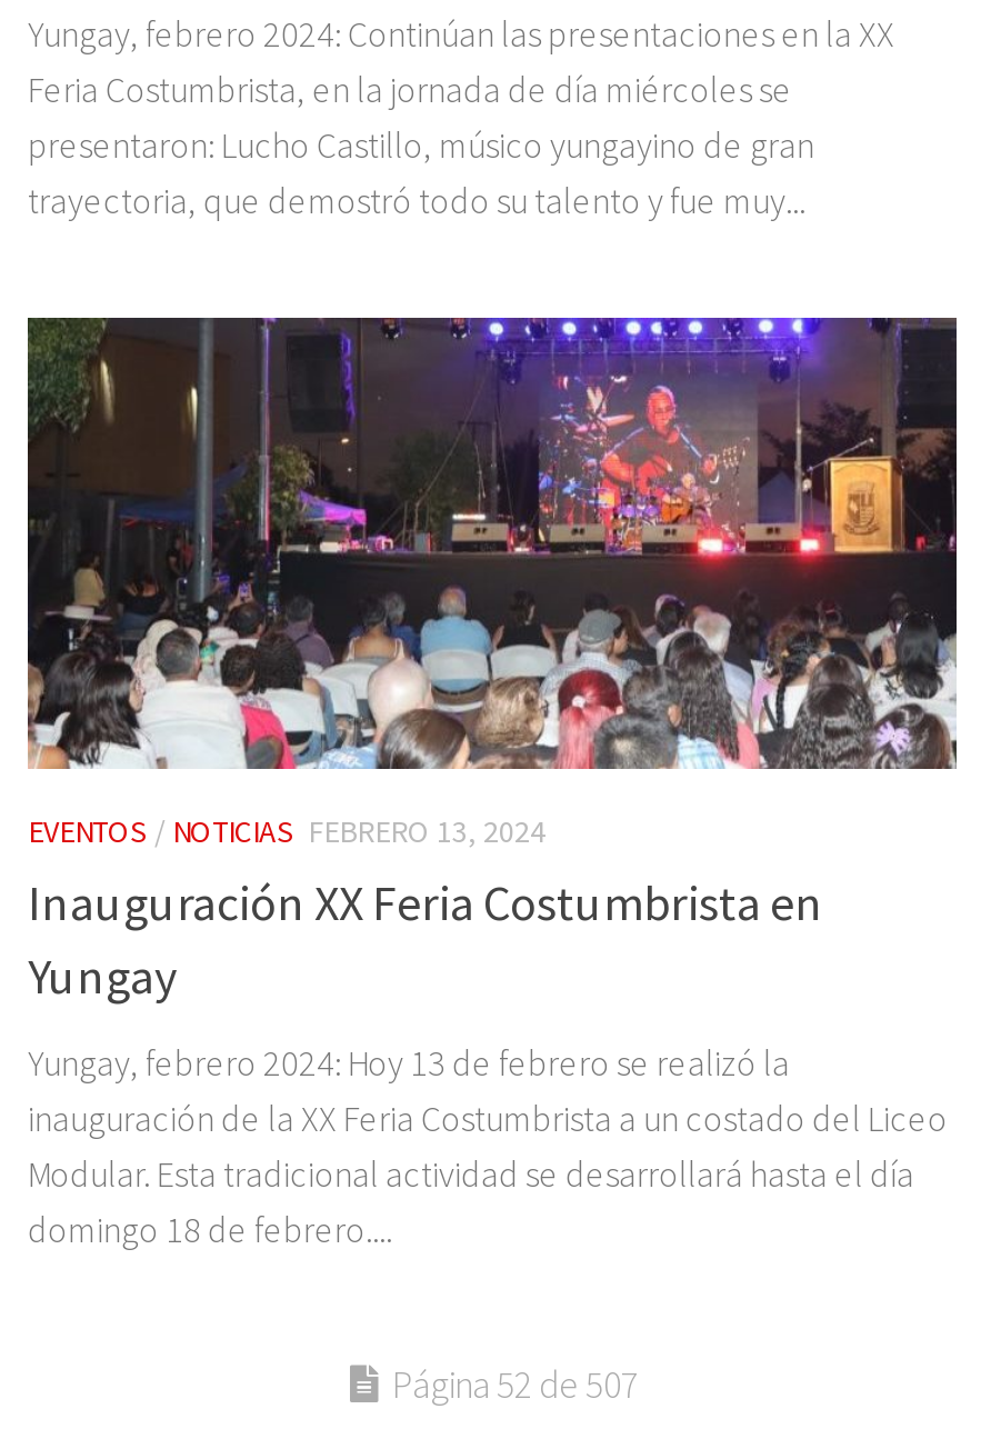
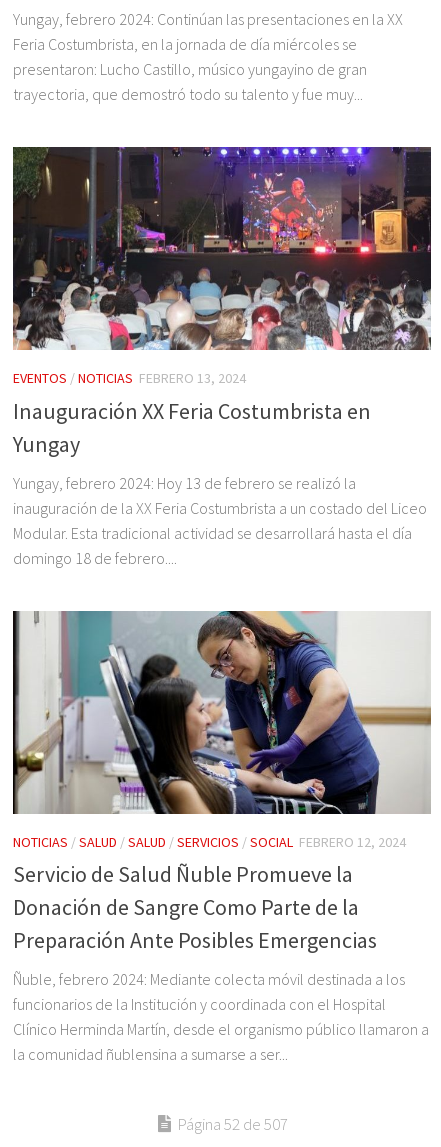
none -> [12,610,432,1064] [image] | NOTICIAS / SALUD / SALUD / SERVICIOS / SOCIAL FEBRERO 12, 2024 | Servicio de Salud Ñuble Promueve la | Donación de Sangre Como Parte de la | Preparación Ante Posibles Emergencias | Ñuble, febrero 2024: Mediante colecta móvil destinada a los | funcionarios de la Institución y coordinada con el Hospital | Clínico Herminda Martín, desde el organismo público llamaron a | la comunidad ñublensina a sumarse a ser...

